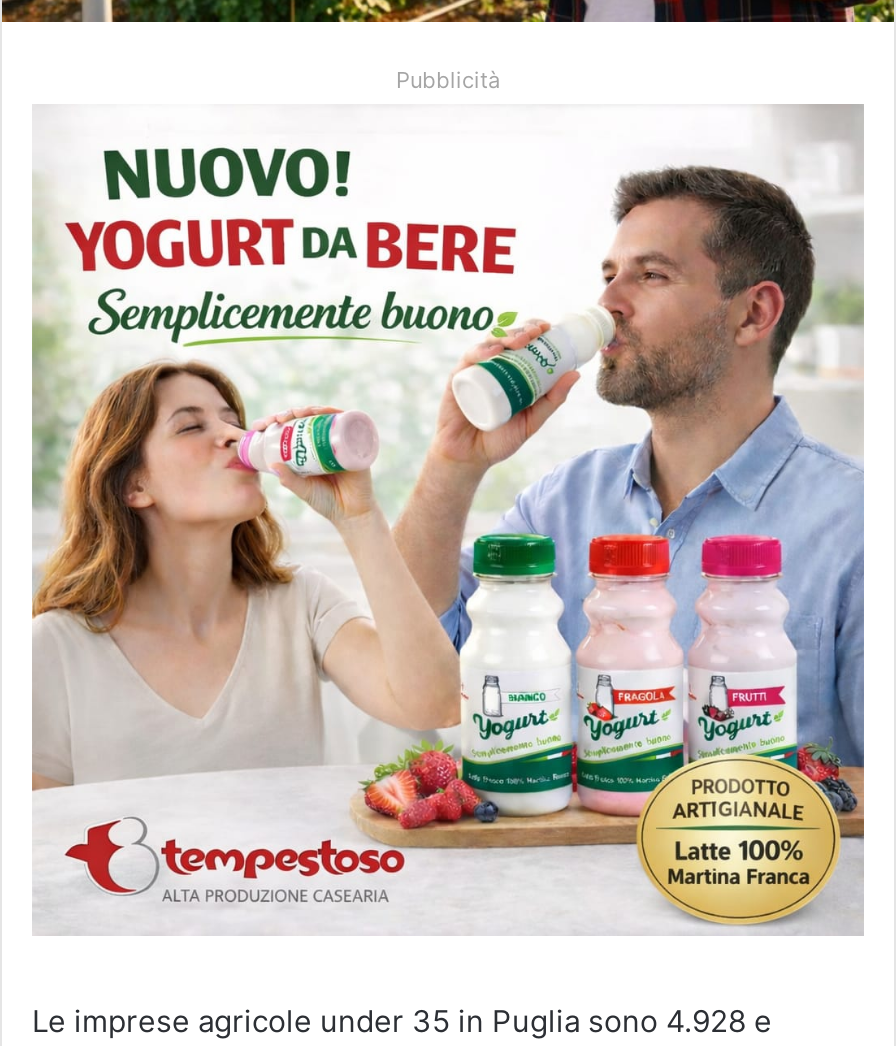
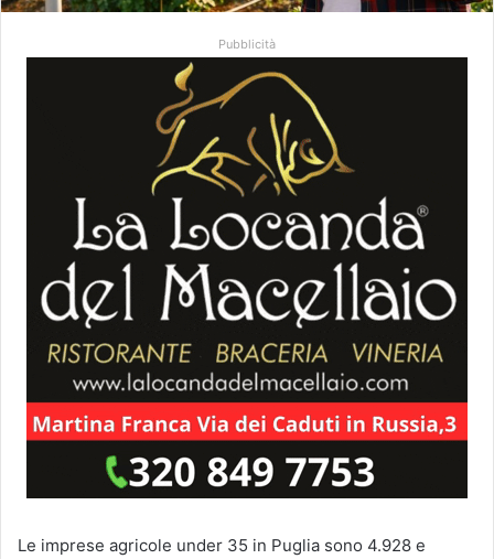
[30,104,866,936] [image] -> [18,56,476,499] [image]

